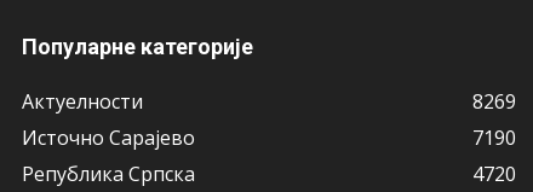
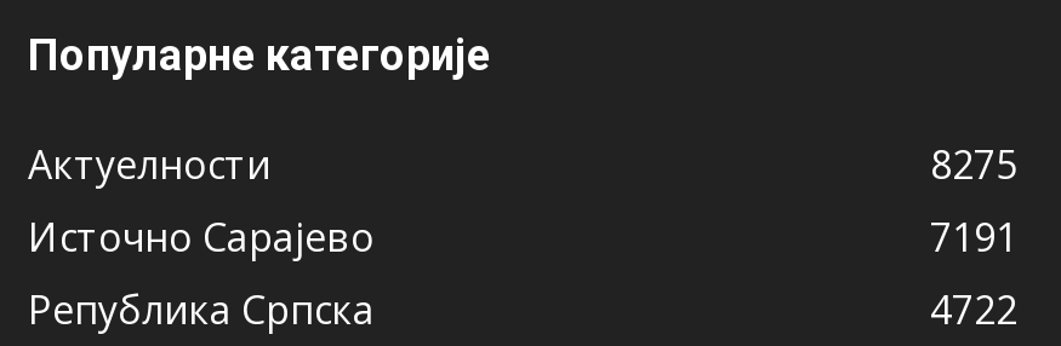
[472,88,516,114] 8269 -> [930,137,1017,190] 8275
[472,124,516,151] 7190 -> [930,210,1017,263] 7191
[472,160,516,187] 4720 -> [930,282,1017,336] 4722

